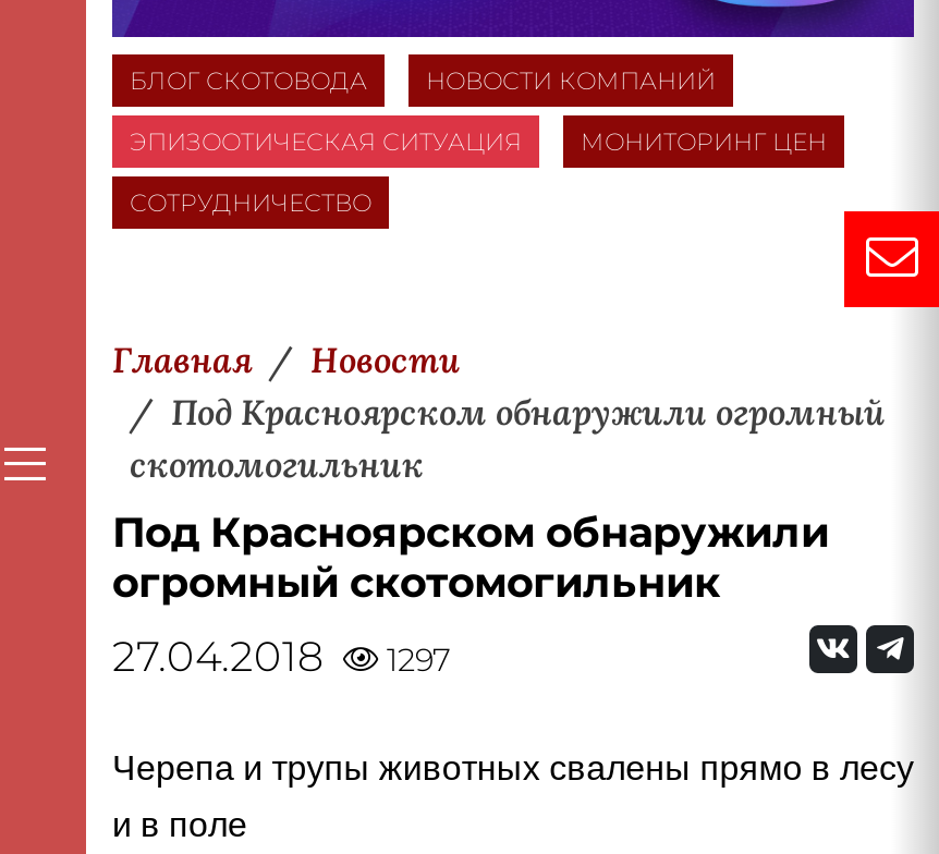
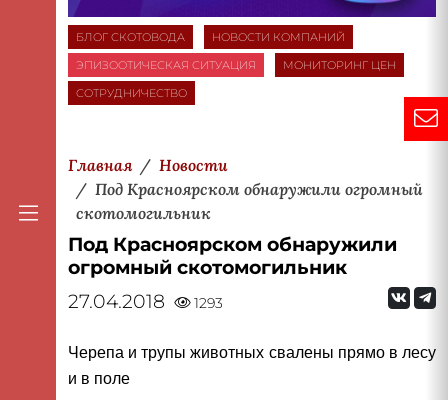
[112,629,450,681] 27.04.2018 1297 -> [68,288,223,312] 27.04.2018 1293

